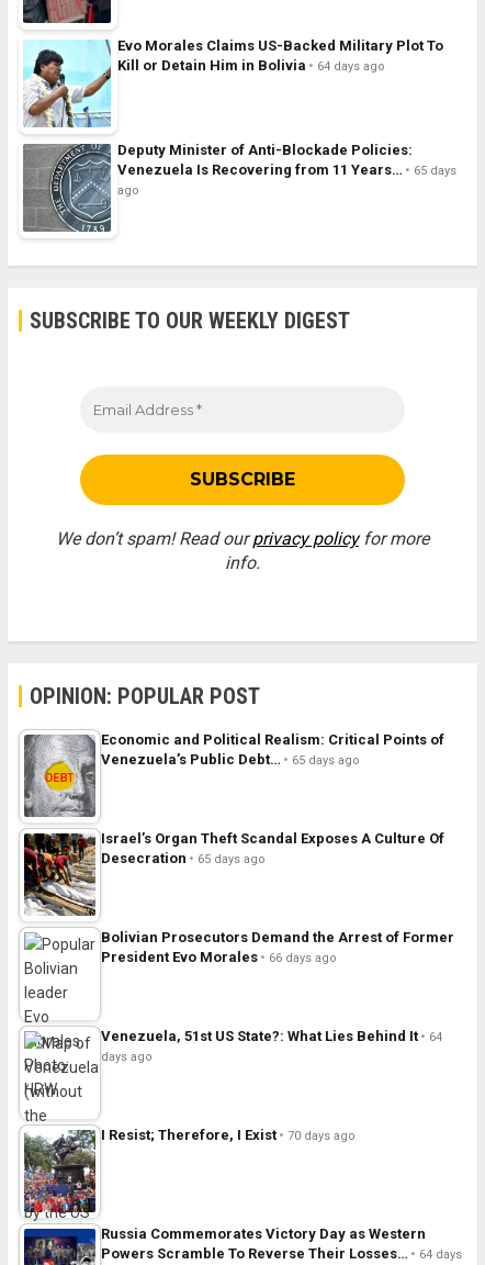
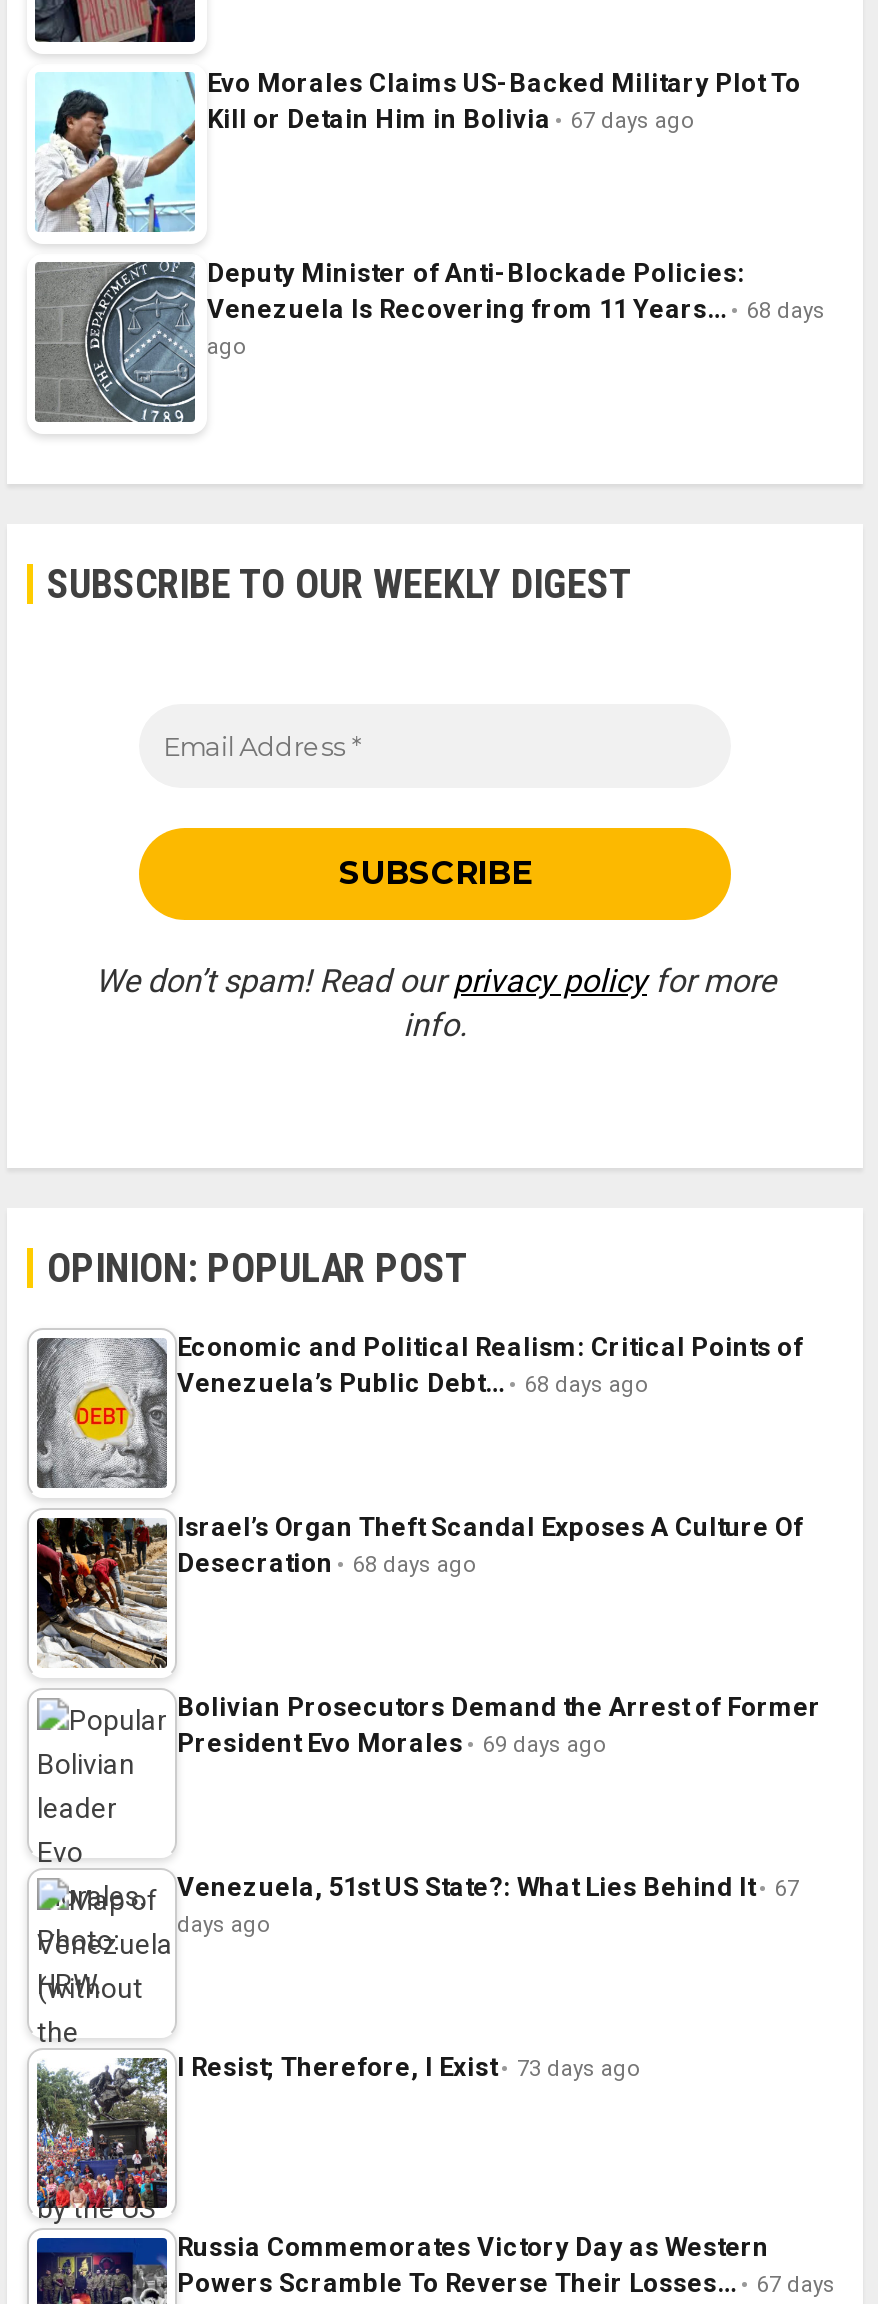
[117,57,385,73] Kill or Detain Him in Bolivia 64 days ago -> [207,103,695,133] Kill or Detain Him in Bolivia 67 days ago
[117,161,456,177] Venezuela Is Recovering from 11 Years… 65 days -> [207,293,825,323] Venezuela Is Recovering from 11 Years… 68 days
[101,751,360,767] Venezuela’s Public Debt… 65 days ago -> [177,1367,649,1397] Venezuela’s Public Debt… 68 days ago
[101,849,266,866] Desecration 65 days ago -> [177,1547,477,1577] Desecration 68 days ago
[101,948,337,965] President Evo Morales 66 days ago -> [177,1727,607,1757] President Evo Morales 69 days ago
[101,1027,442,1044] Venezuela, 51st US State?: What Lies Behind It 64 -> [177,1871,799,1901] Venezuela, 51st US State?: What Lies Behind It 67
[101,1126,356,1143] I Resist; Therefore, I Exist 70 days ago -> [177,2051,641,2081] I Resist; Therefore, I Exist 73 days ago
[101,1245,462,1261] Powers Scramble To Reverse Their Losses… 64 days -> [177,2267,835,2297] Powers Scramble To Reverse Their Losses… 67 days

